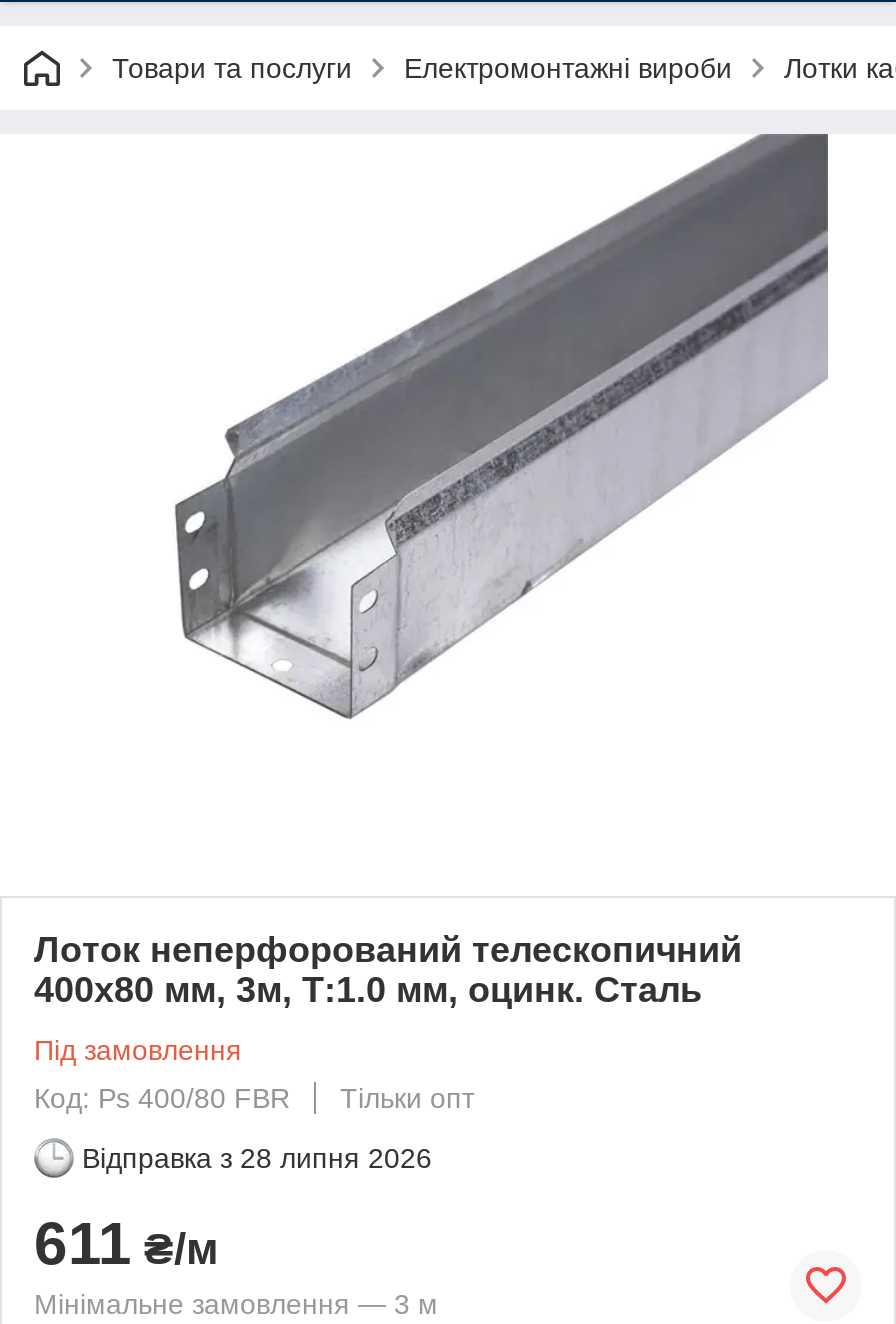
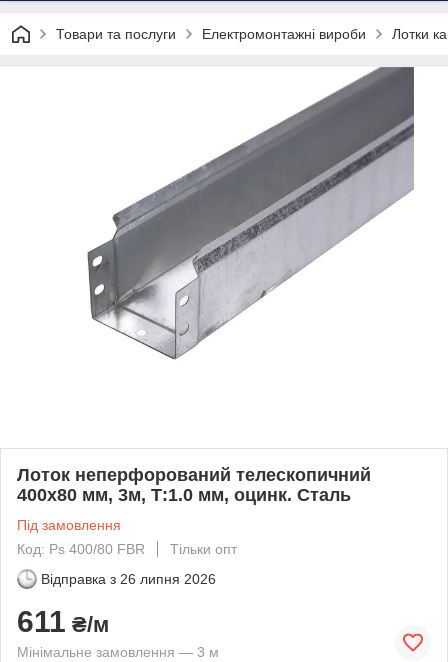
[82,1142,432,1174] Відправка з 28 липня 2026 -> [41,571,216,587] Відправка з 26 липня 2026

